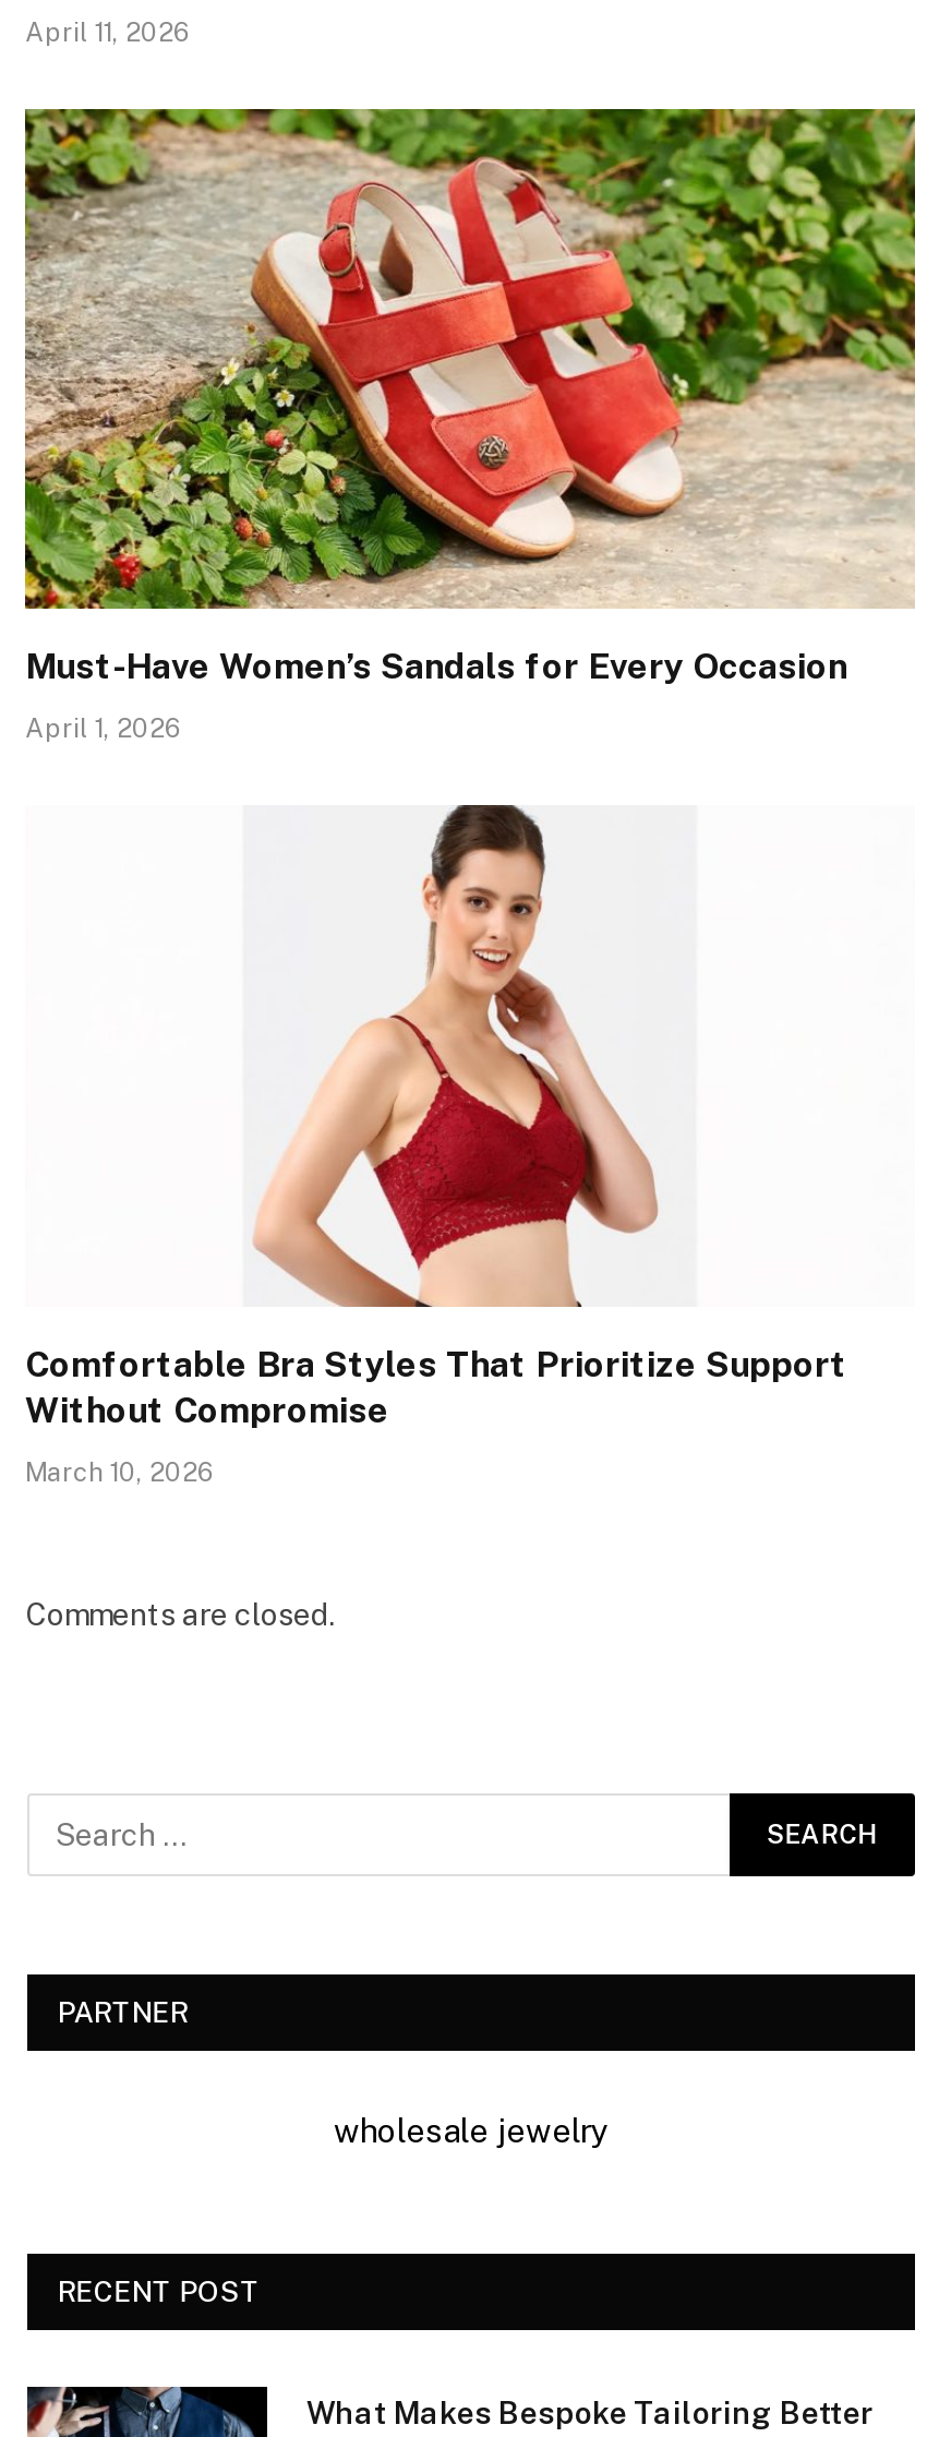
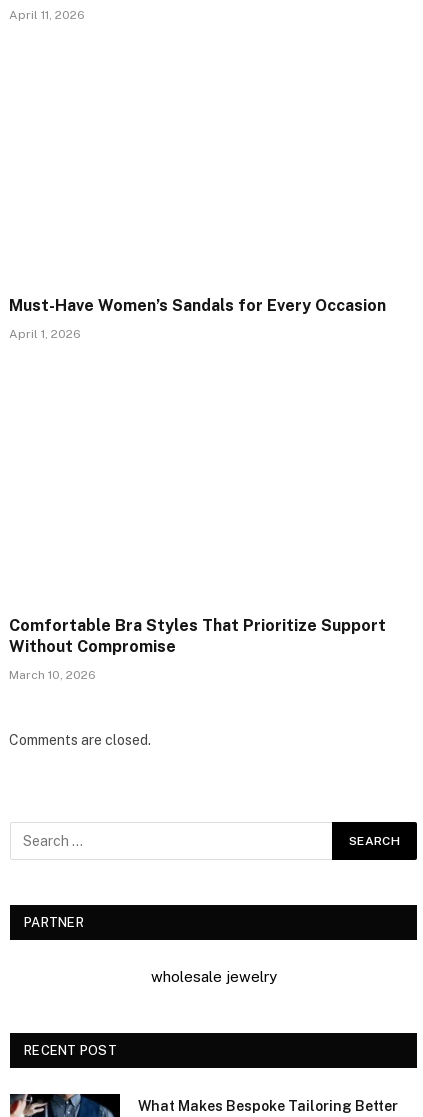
[23,107,917,611] [image] -> none
[252,803,660,1309] [image] -> none

